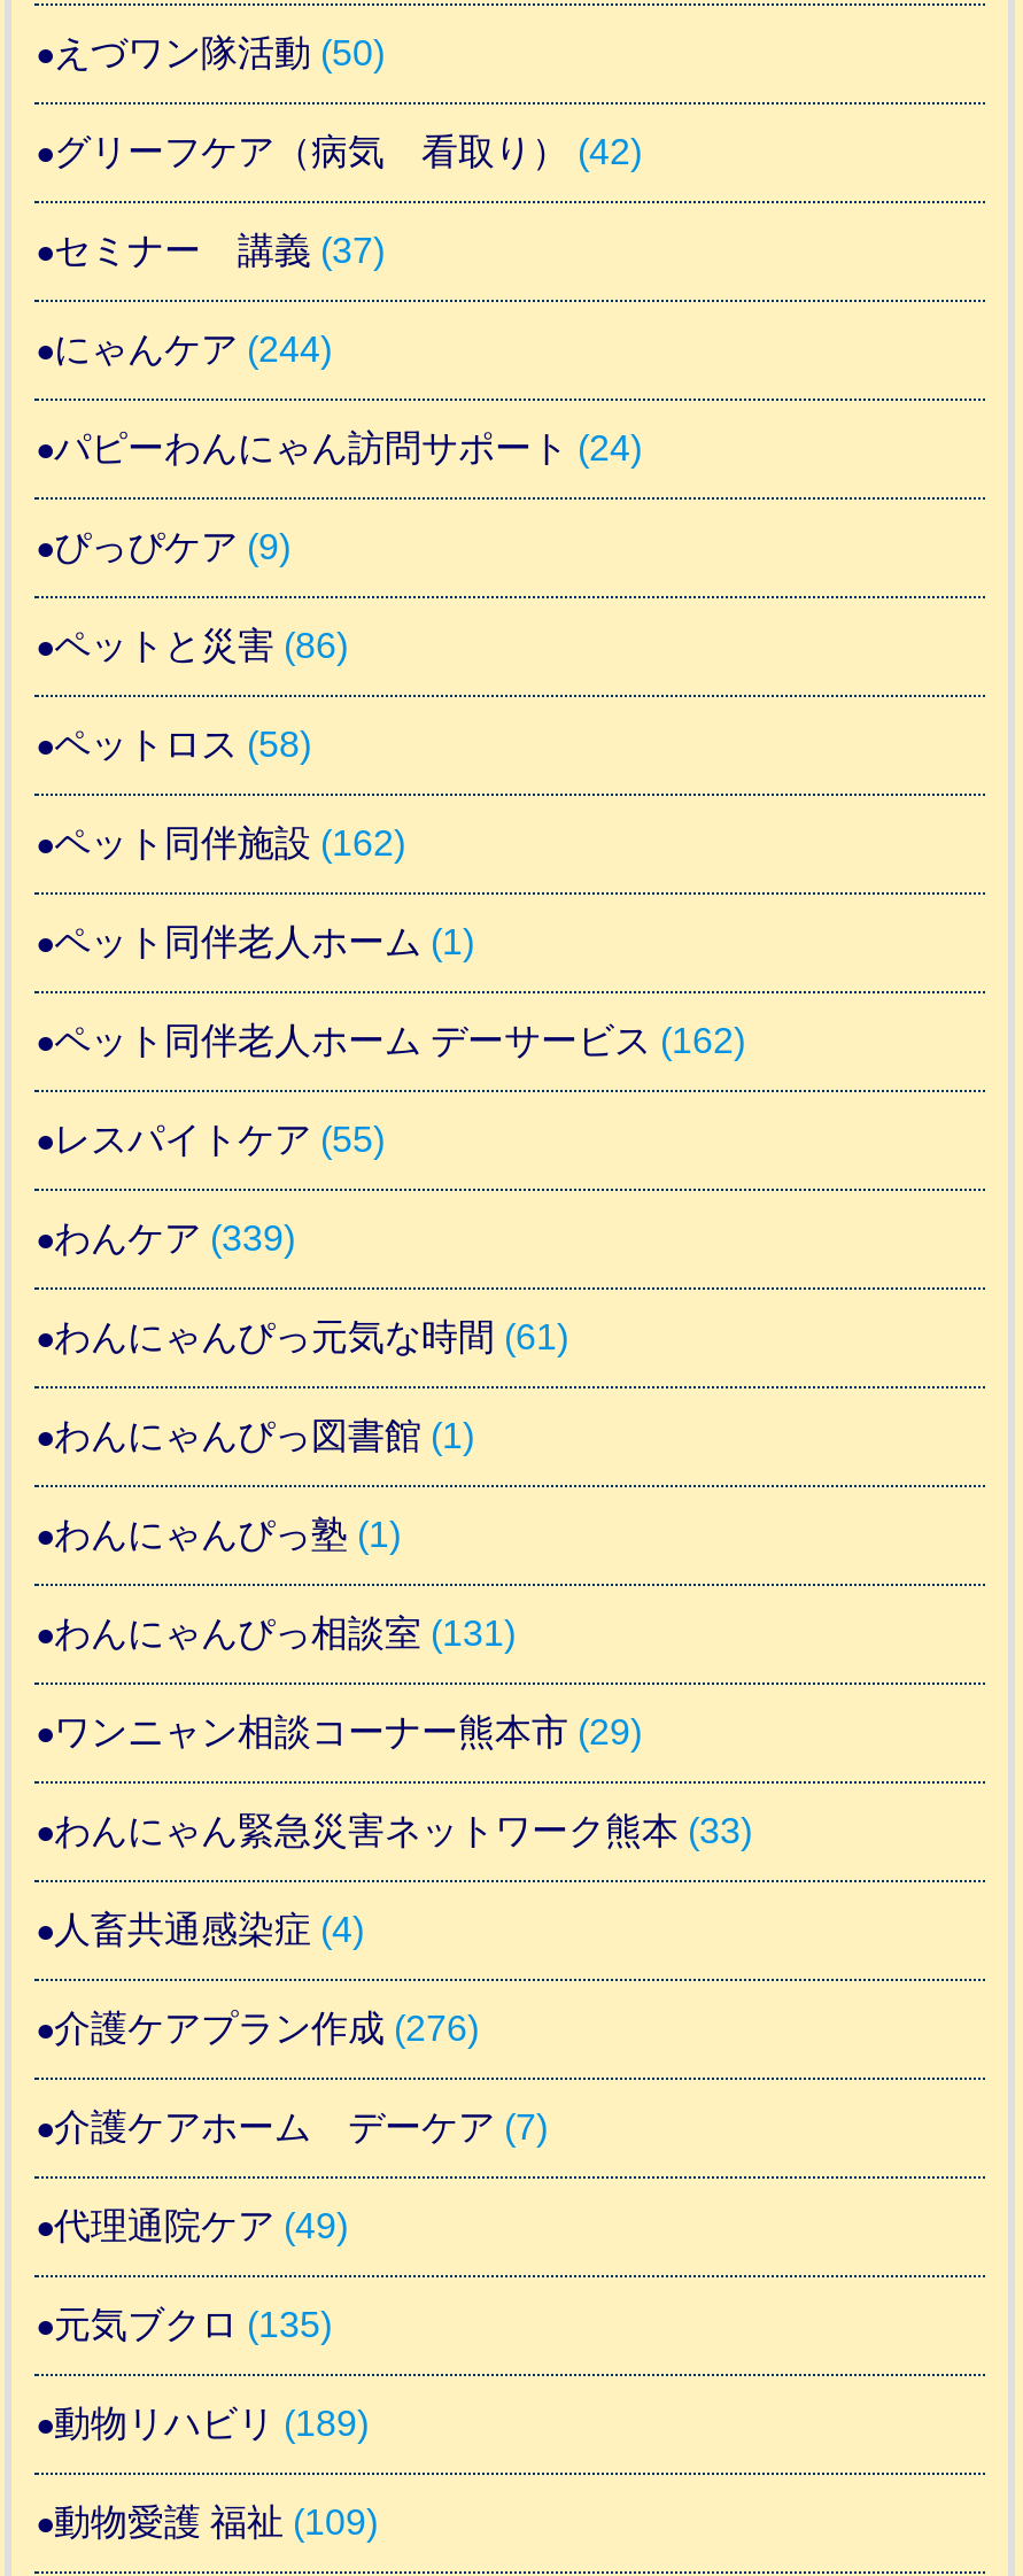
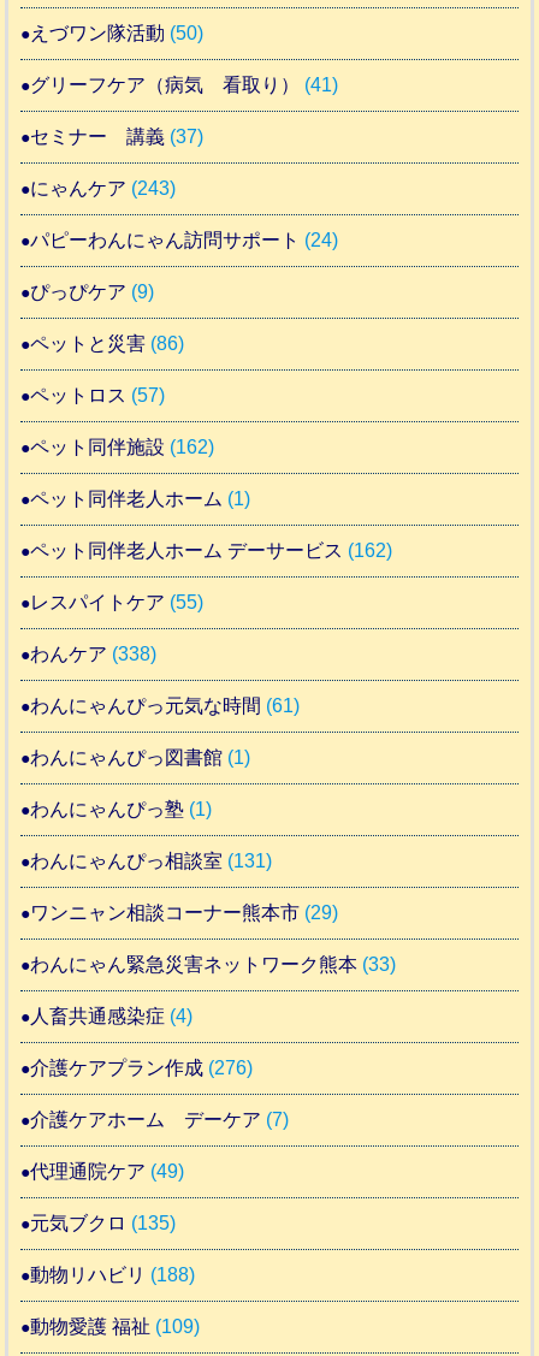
[54,133,642,172] グリーフケア（病気 看取り）(42) -> [31,75,339,95] グリーフケア（病気 看取り）(41)
[54,330,332,369] にゃんケア(244) -> [31,178,176,199] にゃんケア(243)
[54,725,311,764] ペットロス(58) -> [31,385,165,406] ペットロス(57)
[54,1219,295,1258] わんケア(339) -> [31,644,157,665] わんケア(338)
[54,2404,369,2443] 動物リハビリ(189) -> [31,1265,196,1285] 動物リハビリ(188)

